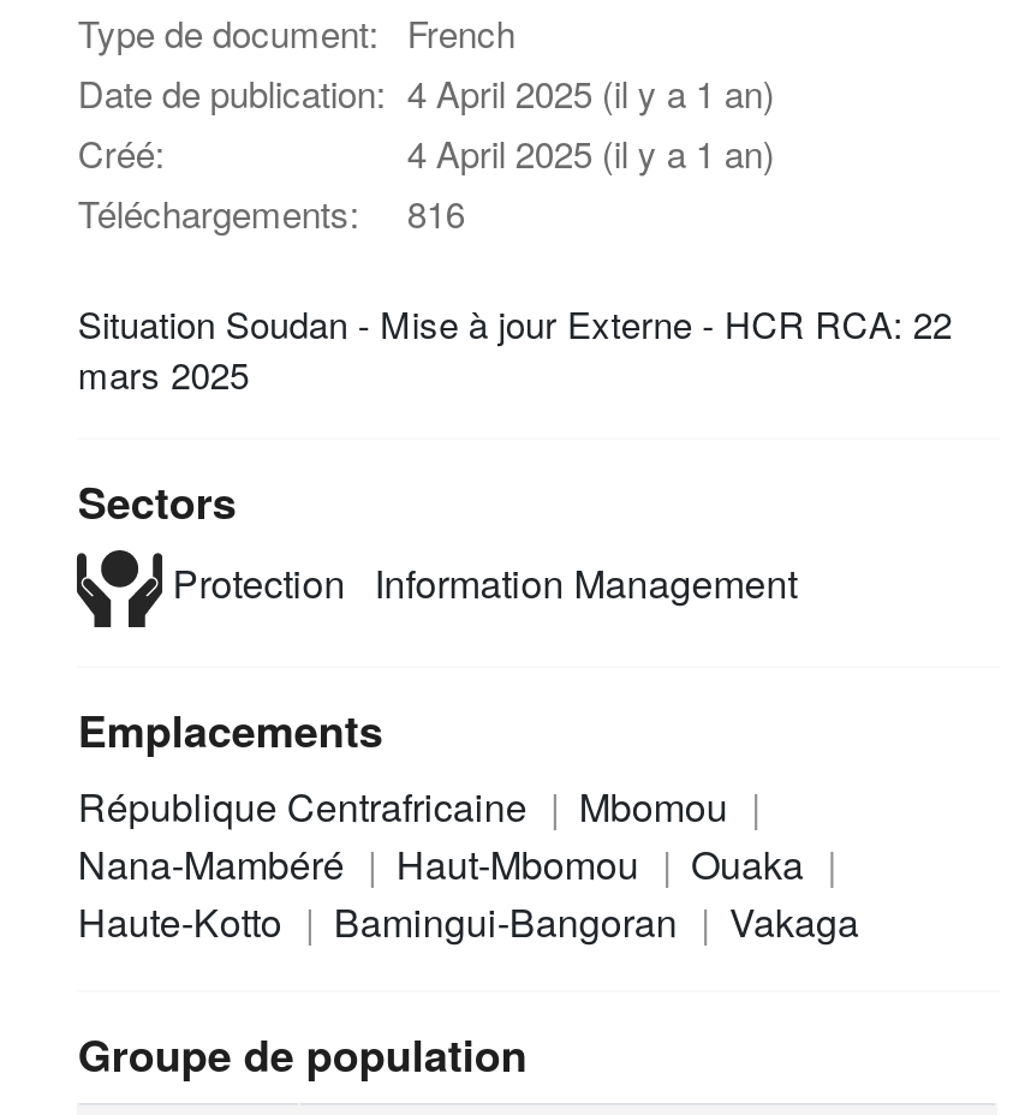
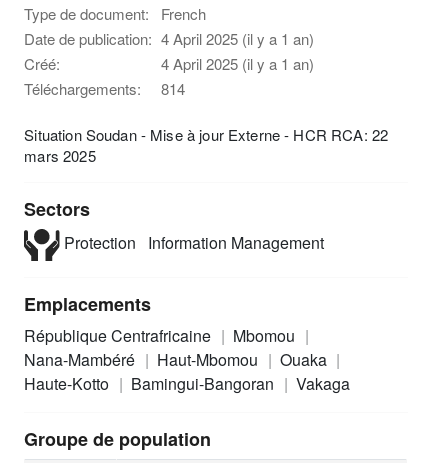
[78,187,465,237] Téléchargements: 816 -> [24,78,185,99] Téléchargements: 814

